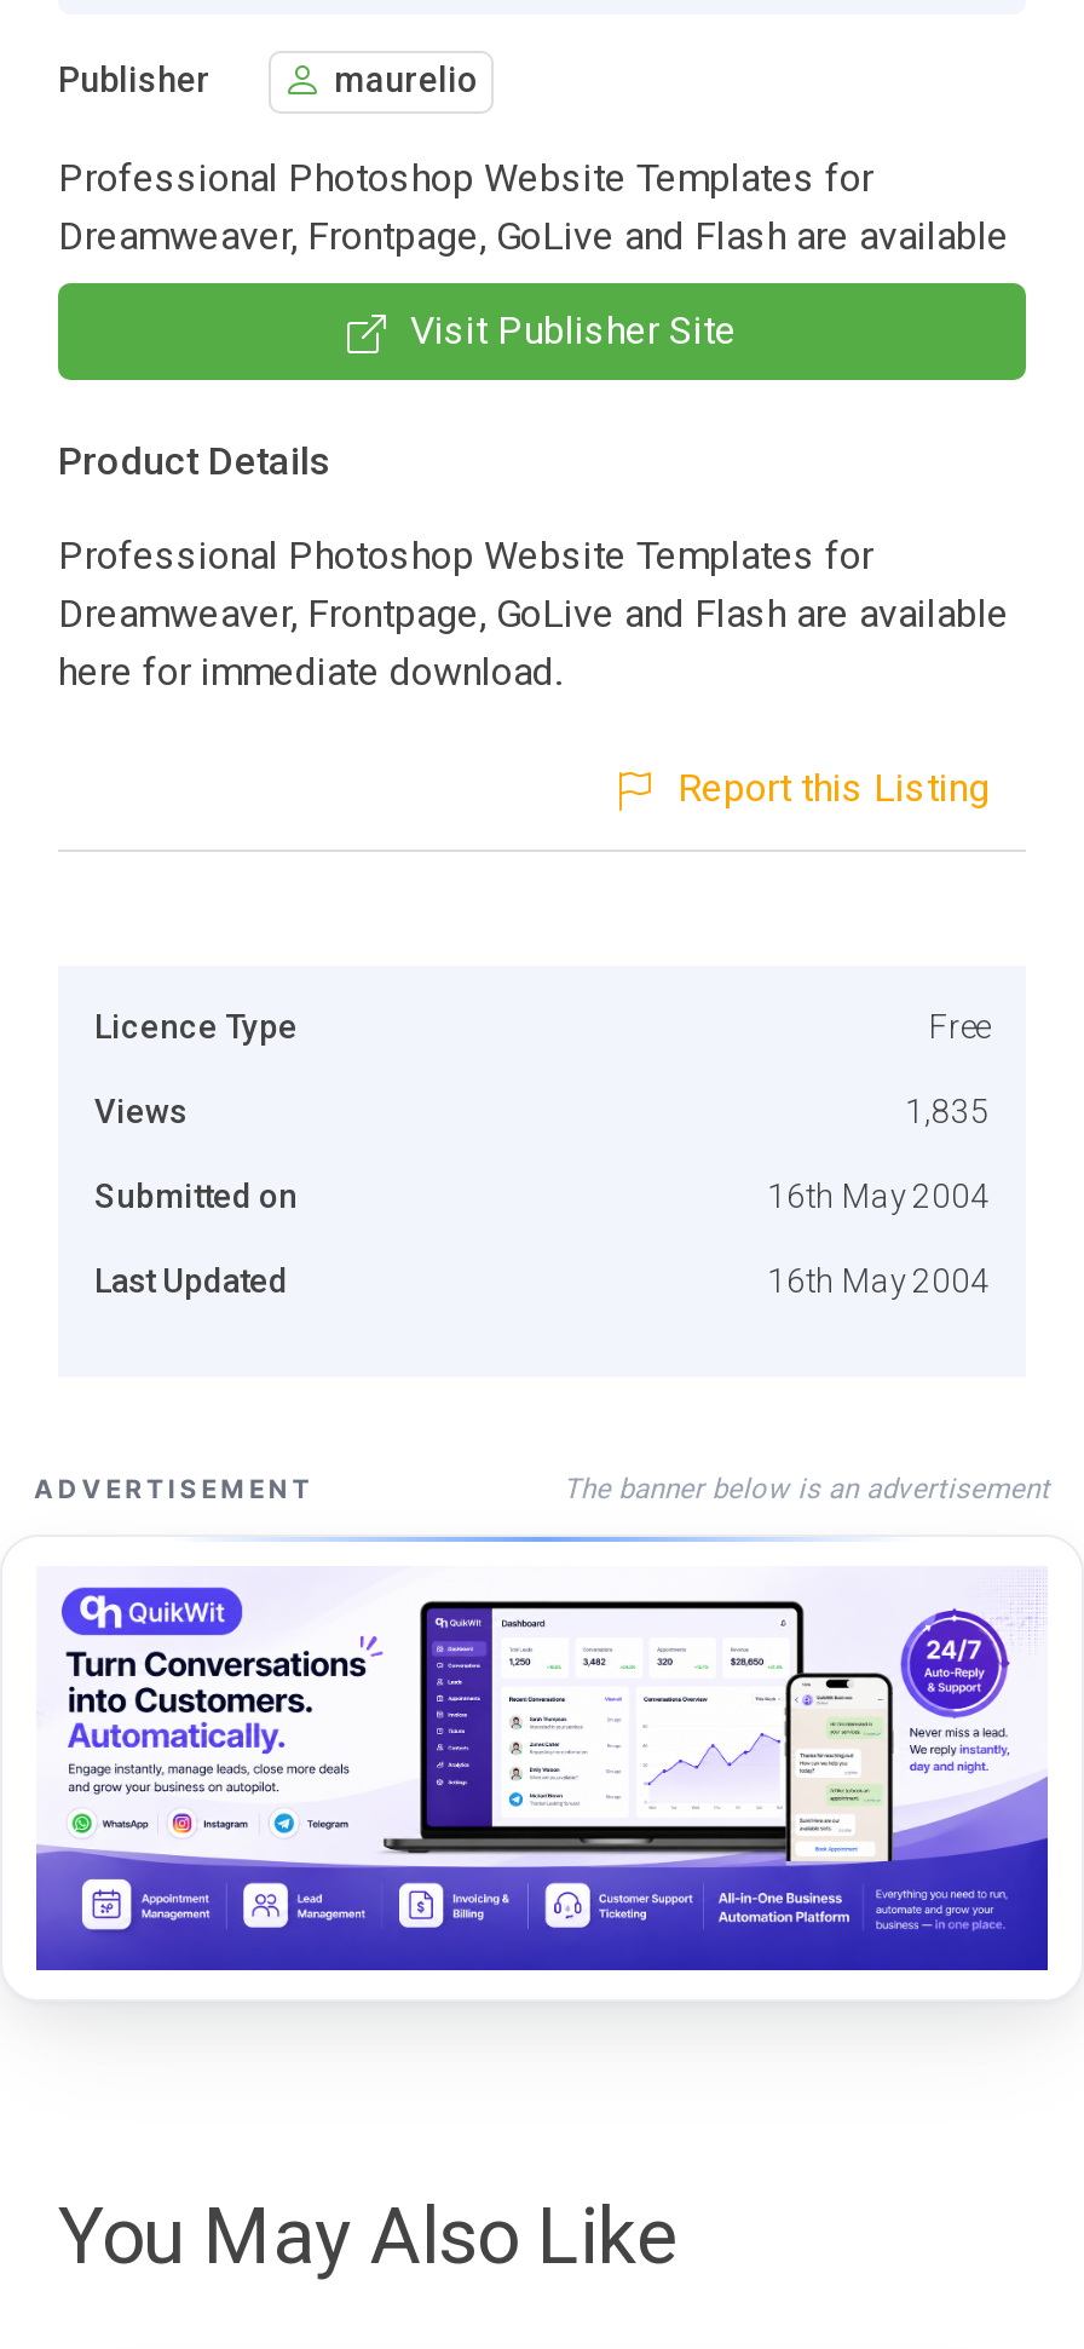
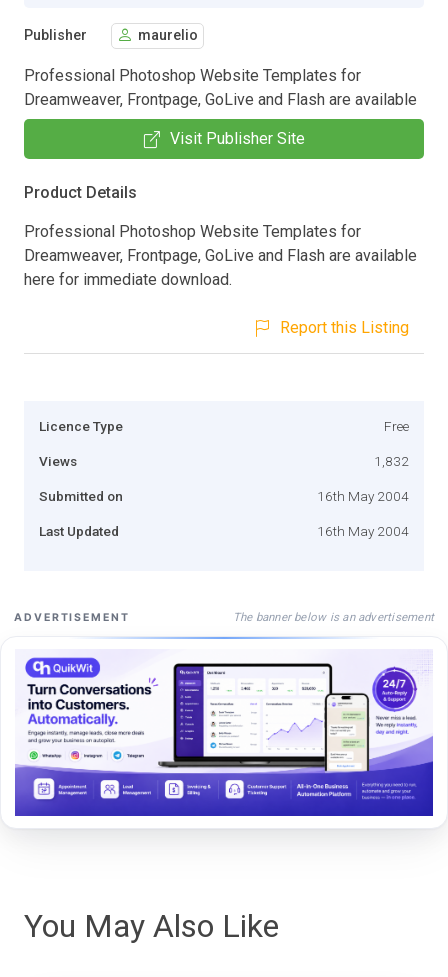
[905,1091,990,1130] 1,835 -> [374,453,409,469] 1,832

